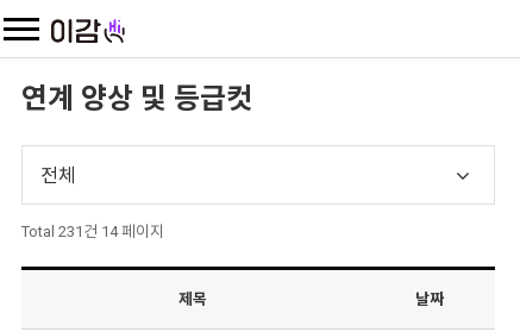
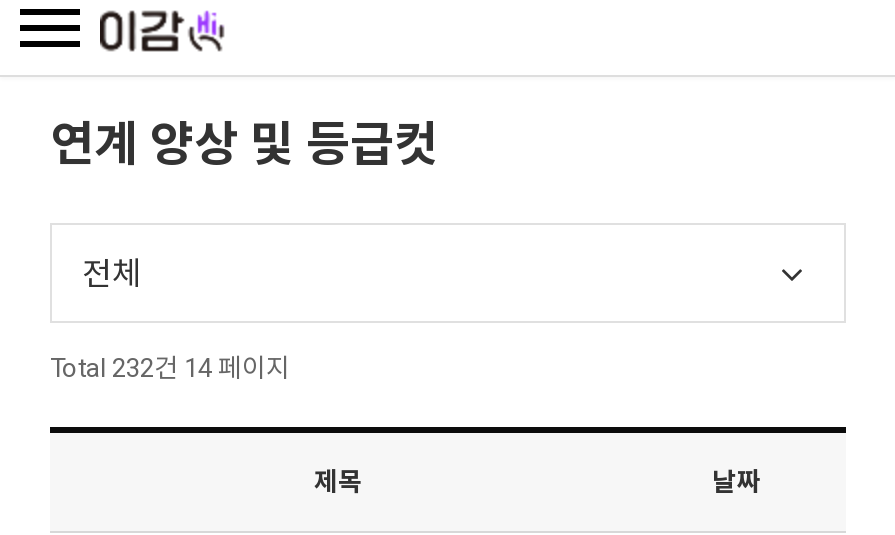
[21,223,164,240] Total 231건 14 페이지 -> [50,353,290,383] Total 232건 14 페이지

